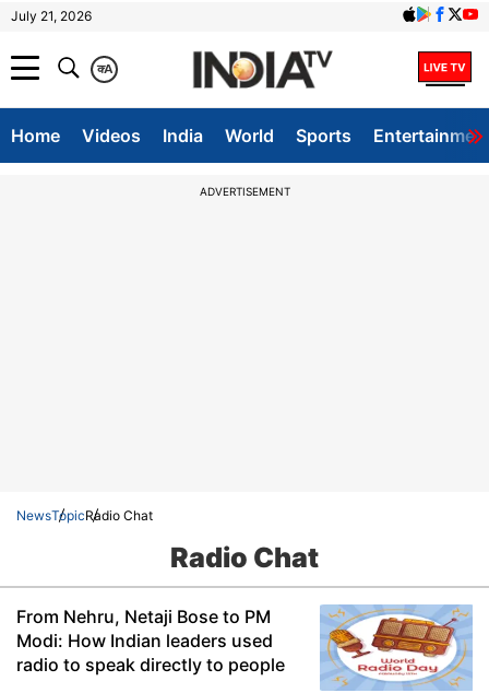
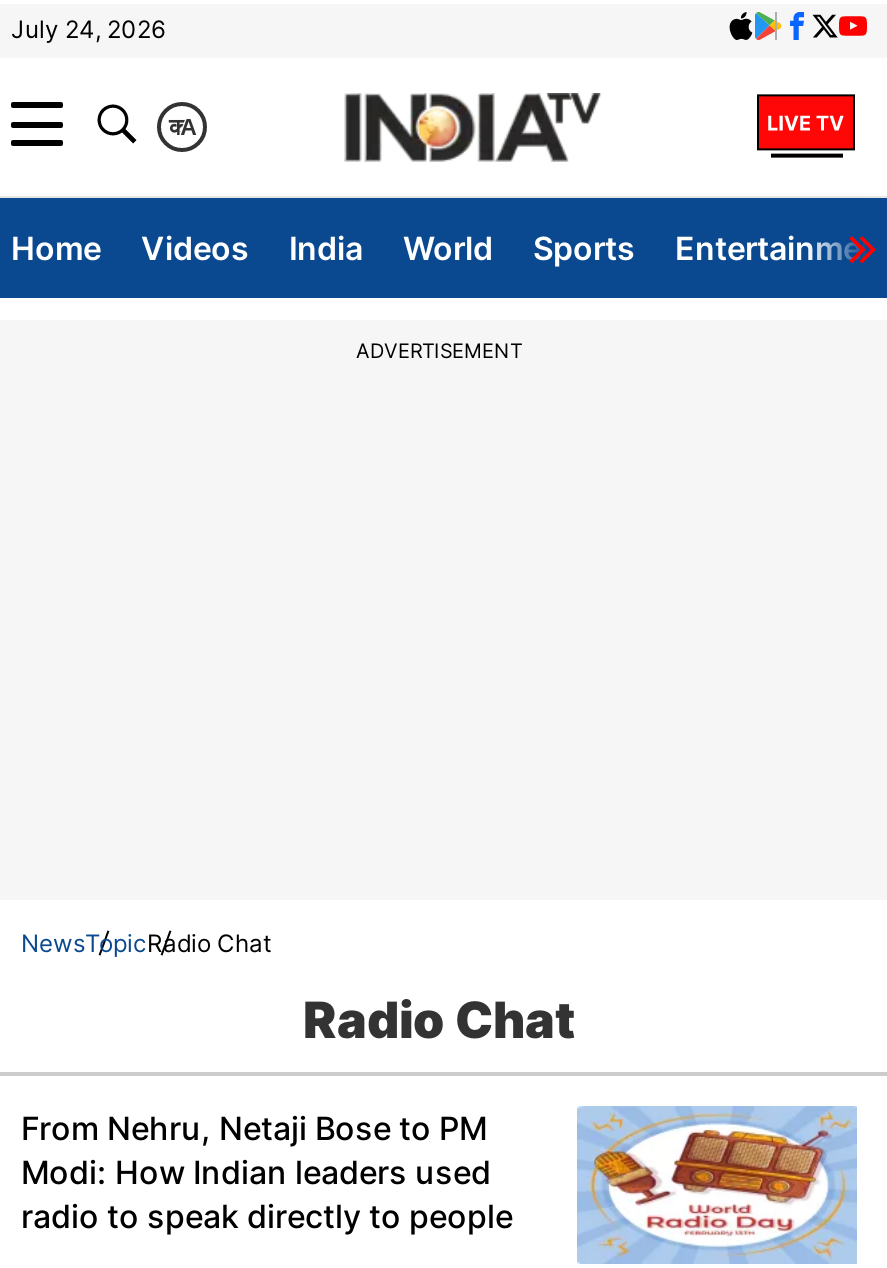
[11,8,92,24] July 21, 2026 -> [11,14,165,44] July 24, 2026

